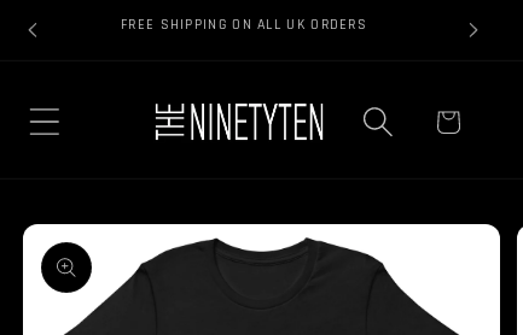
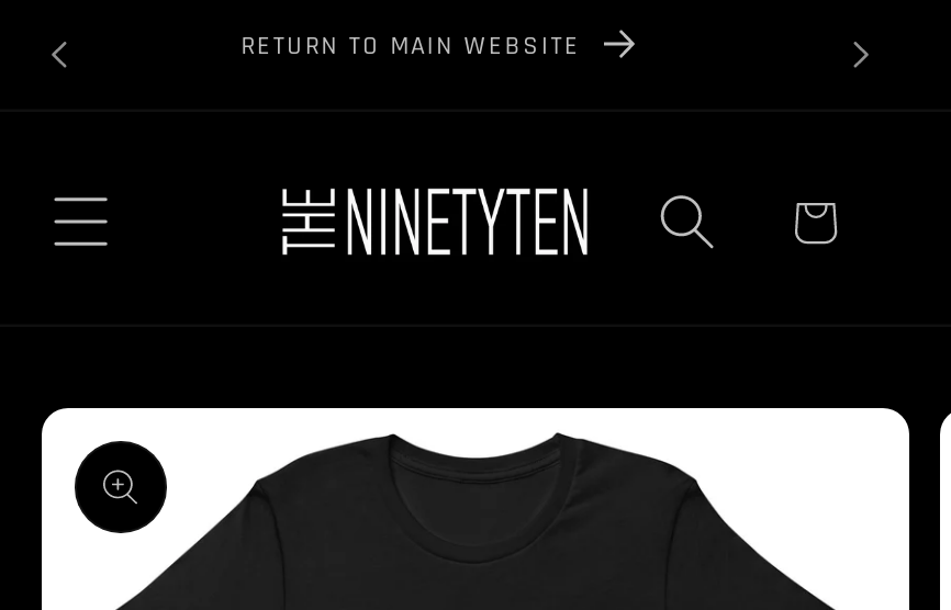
[121,16,367,34] FREE SHIPPING ON ALL UK ORDERS -> [241,29,581,62] RETURN TO MAIN WEBSITE

